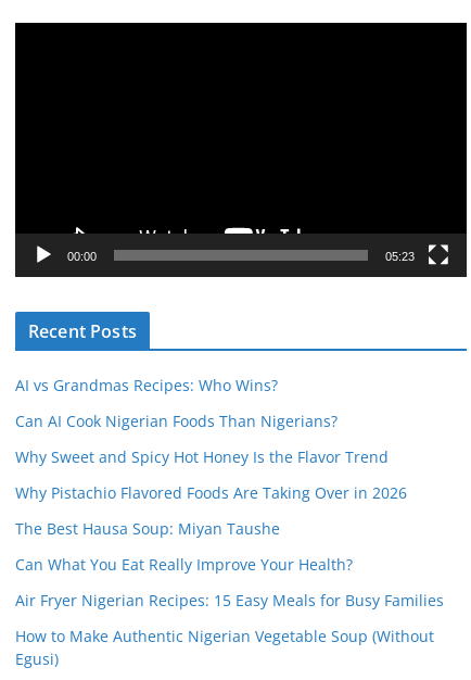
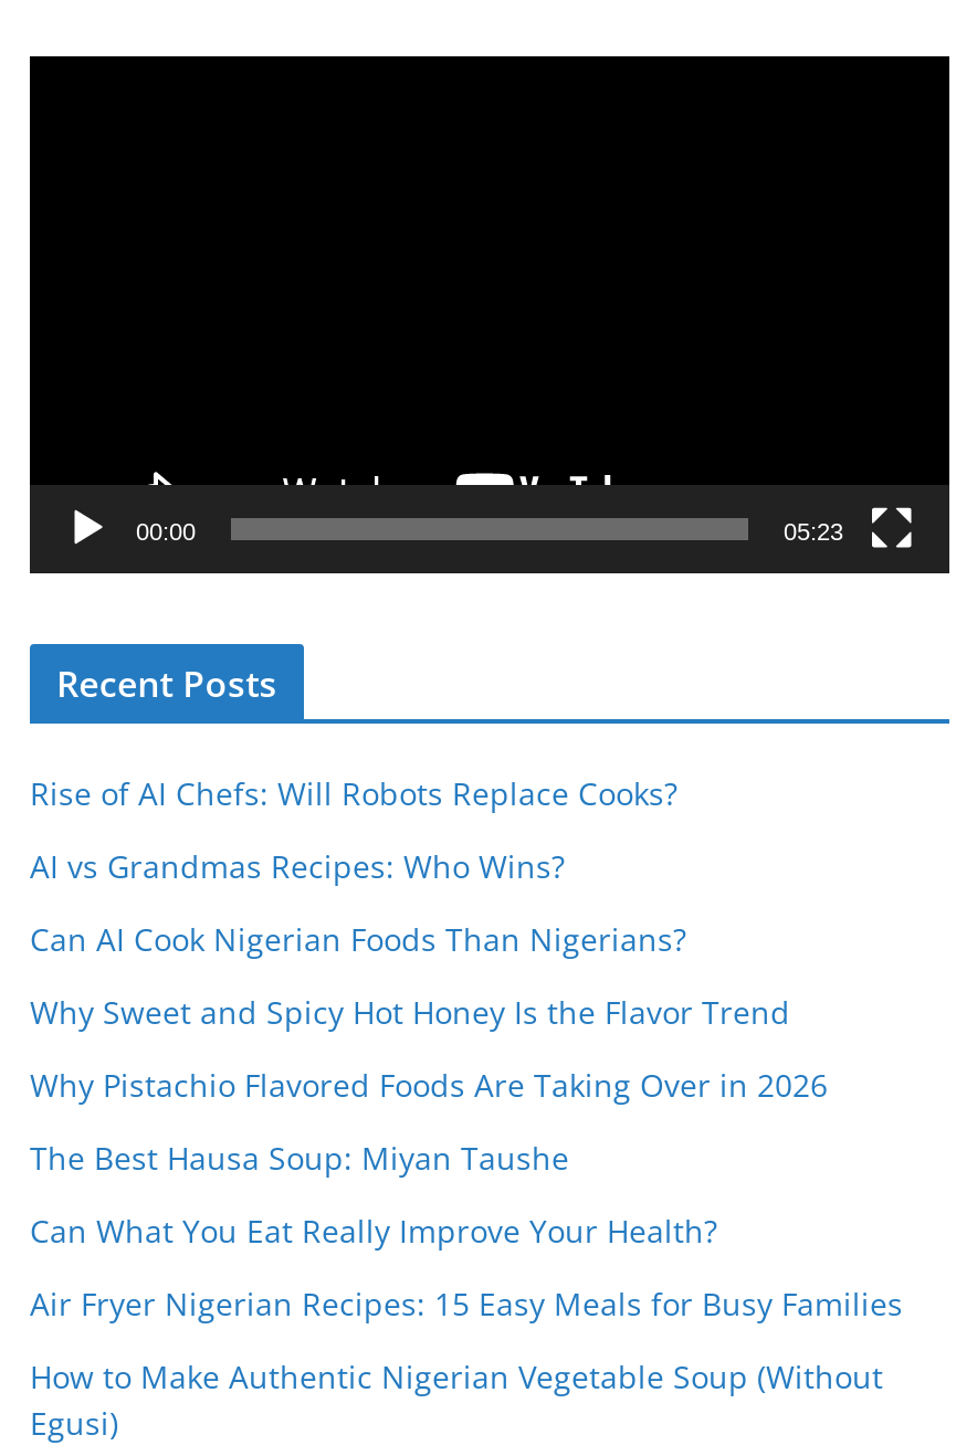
none -> [30,772,677,814] Rise of AI Chefs: Will Robots Replace Cooks?

